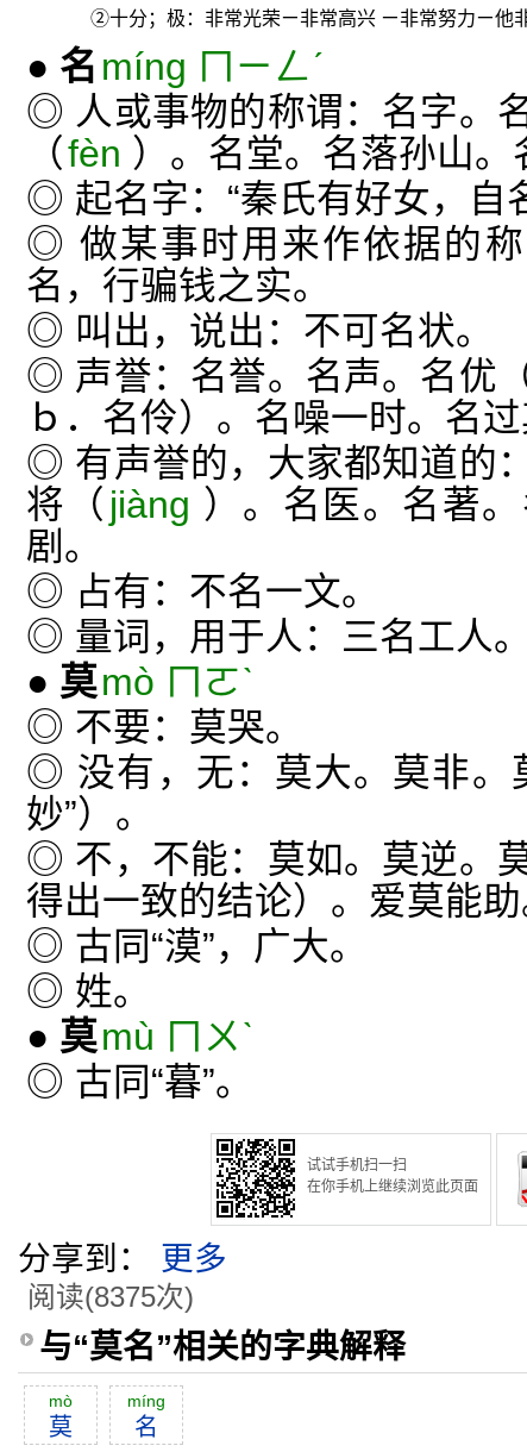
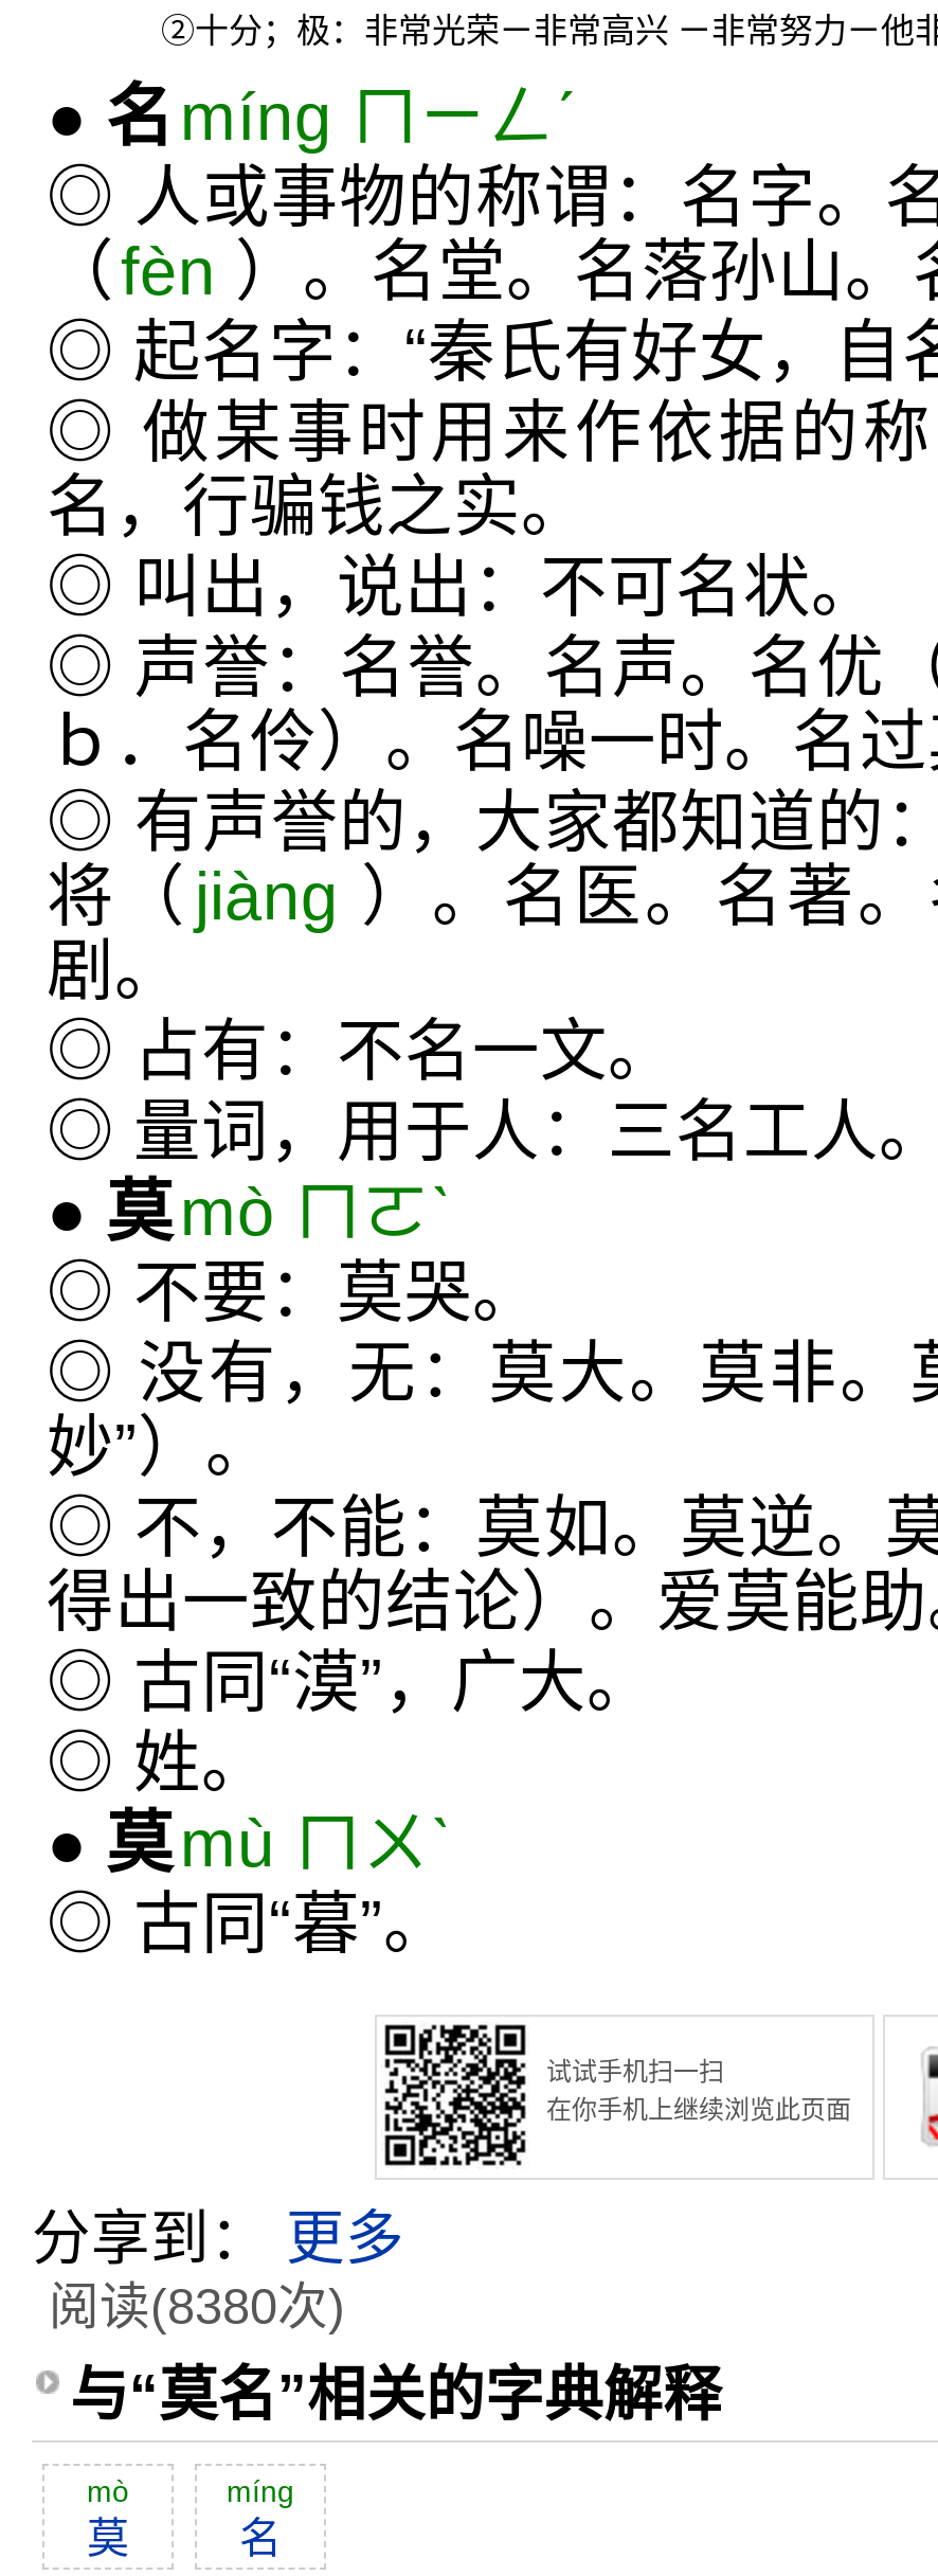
[27,1282,194,1313] 阅读(8375次) -> [49,2279,345,2334] 阅读(8380次)

